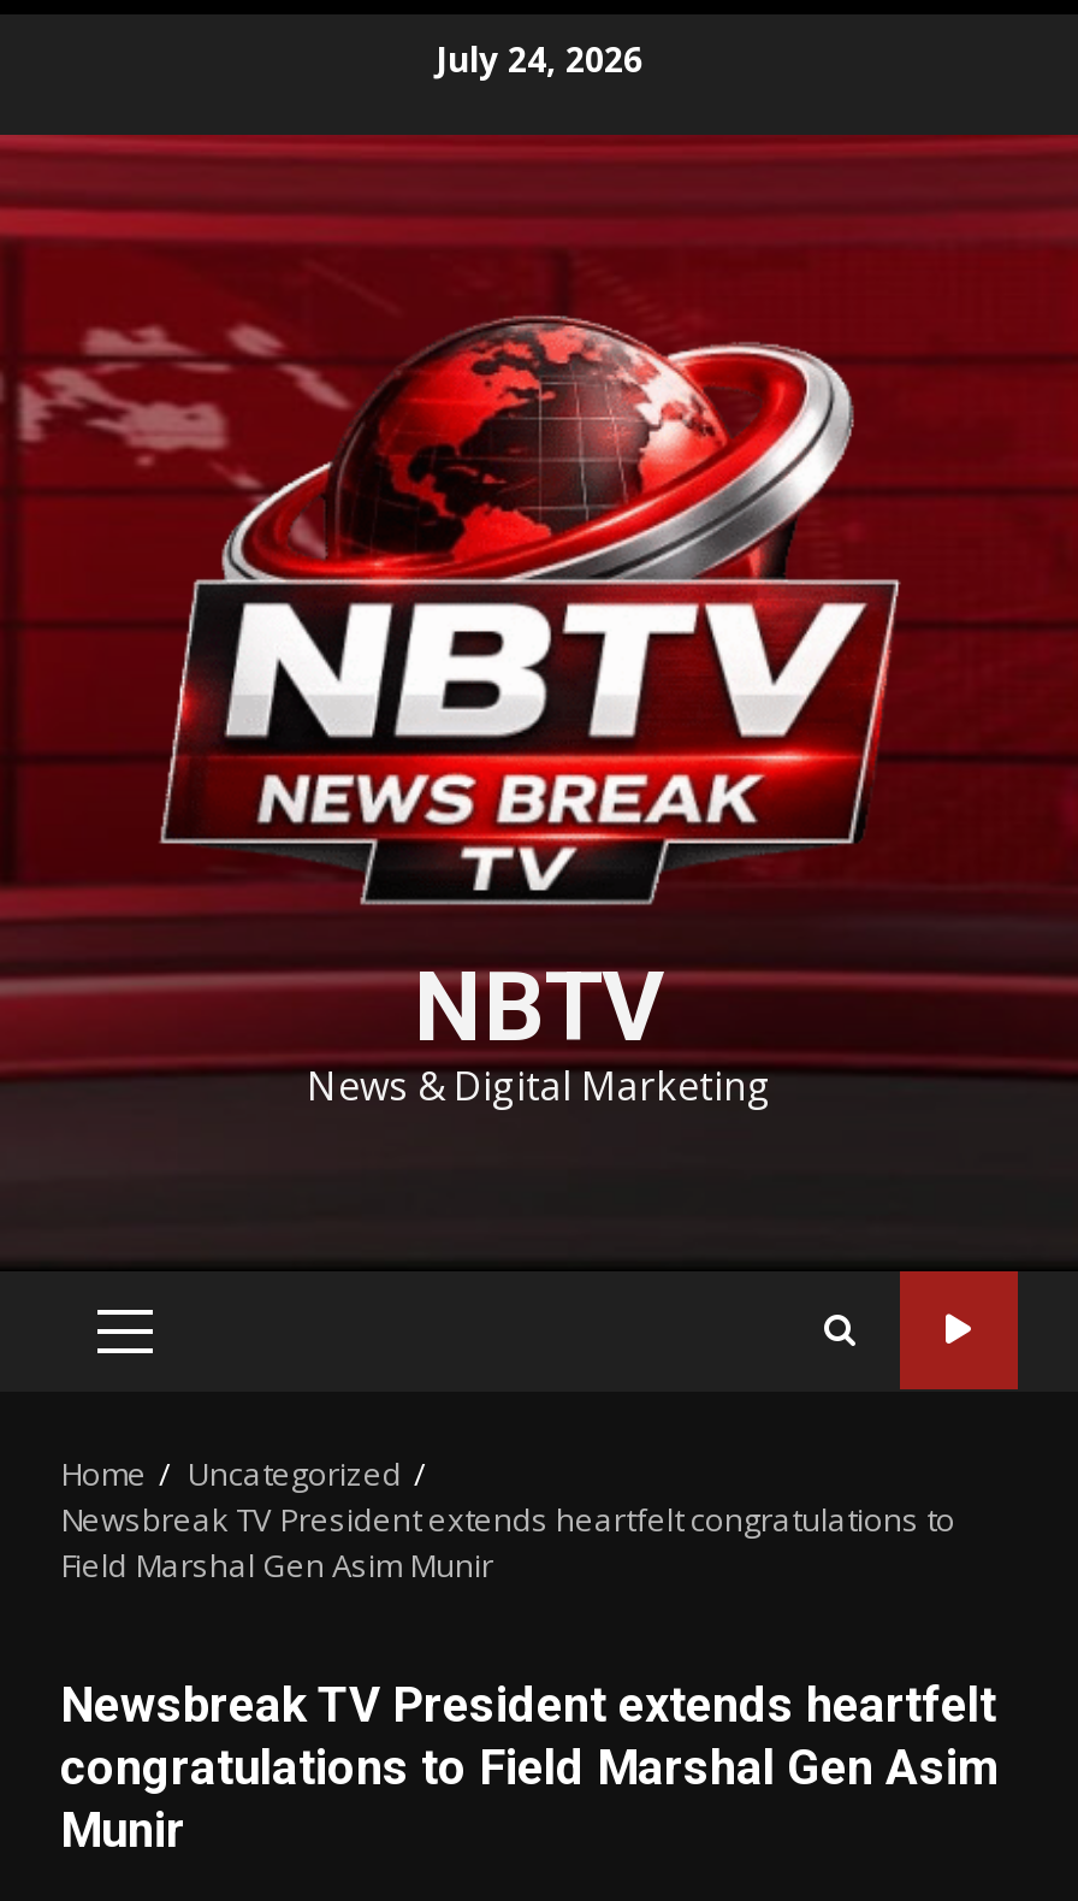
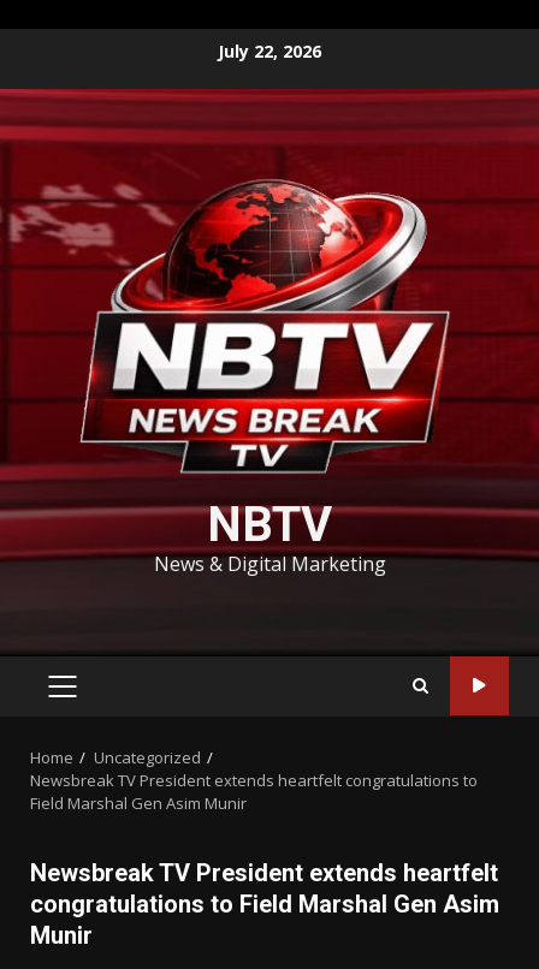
[436,35,642,81] July 24, 2026 -> [218,39,321,62] July 22, 2026

